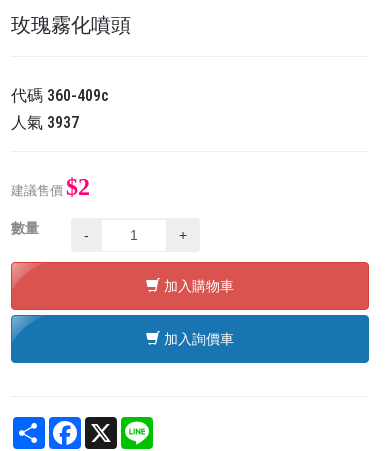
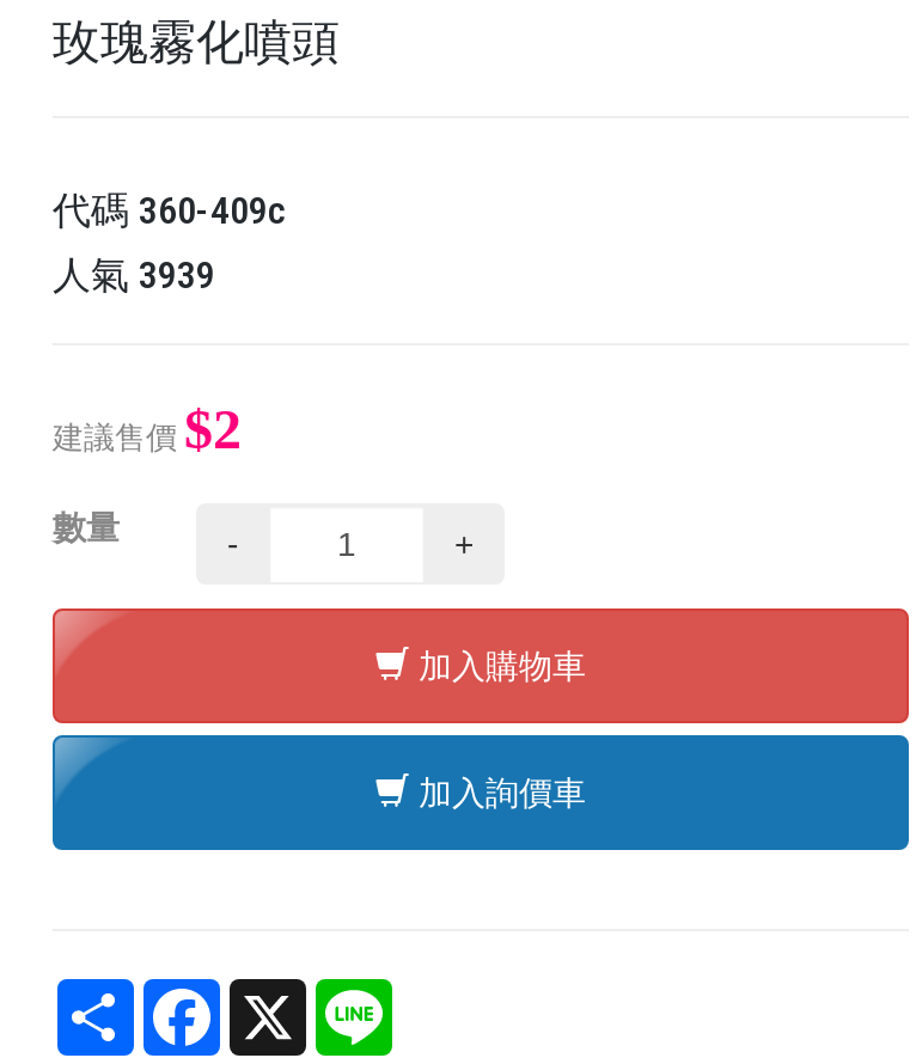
[11,113,79,132] 人氣3937 -> [53,252,215,298] 人氣3939

